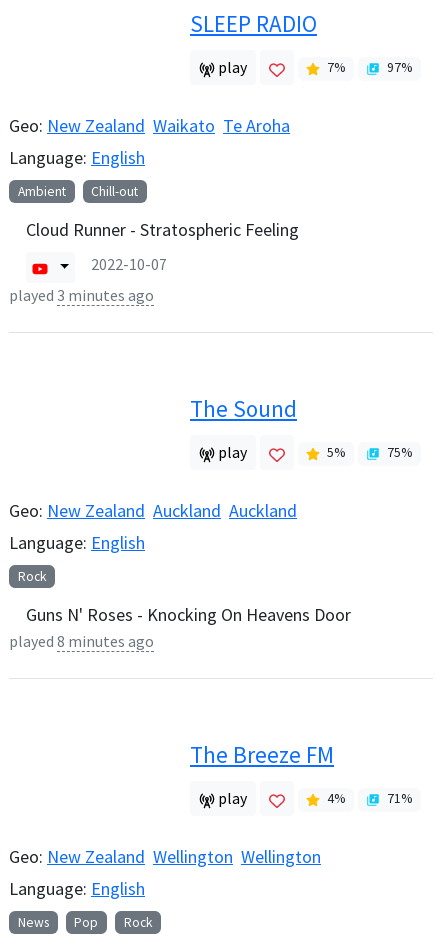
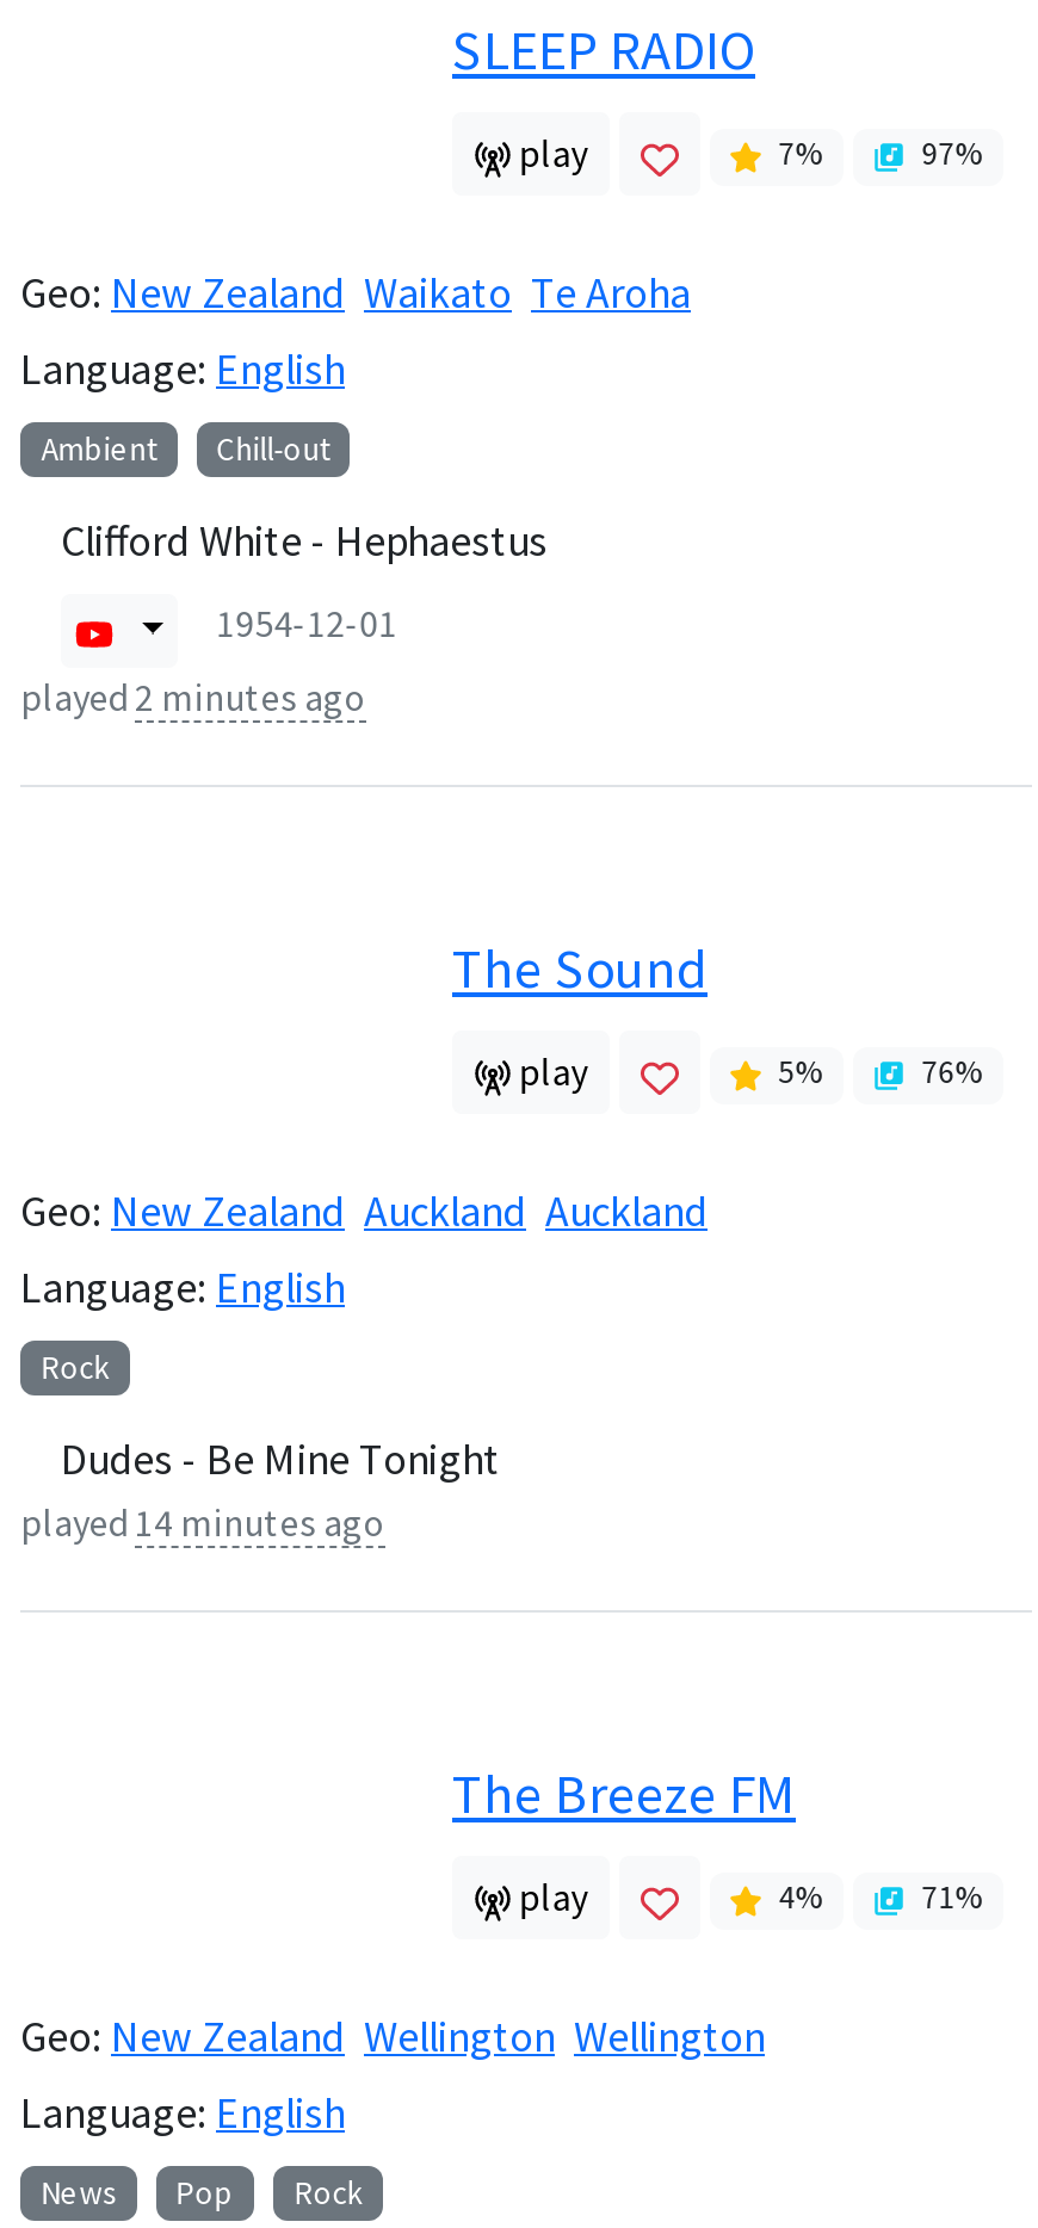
[26,218,299,241] Cloud Runner - Stratospheric Feeling -> [61,513,548,568] Clifford White - Hephaestus
[91,255,167,274] 2022-10-07 -> [216,601,398,646] 1954-12-01
[9,286,154,305] played 3 minutes ago -> [20,675,366,720] played 2 minutes ago
[387,444,412,461] 75% -> [922,1053,981,1093] 76%
[9,603,351,651] Guns N' Roses - Knocking On Heavens Door | played 8 minutes ago -> [20,1431,500,1546] Dudes - Be Mine Tonight | played 14 minutes ago

